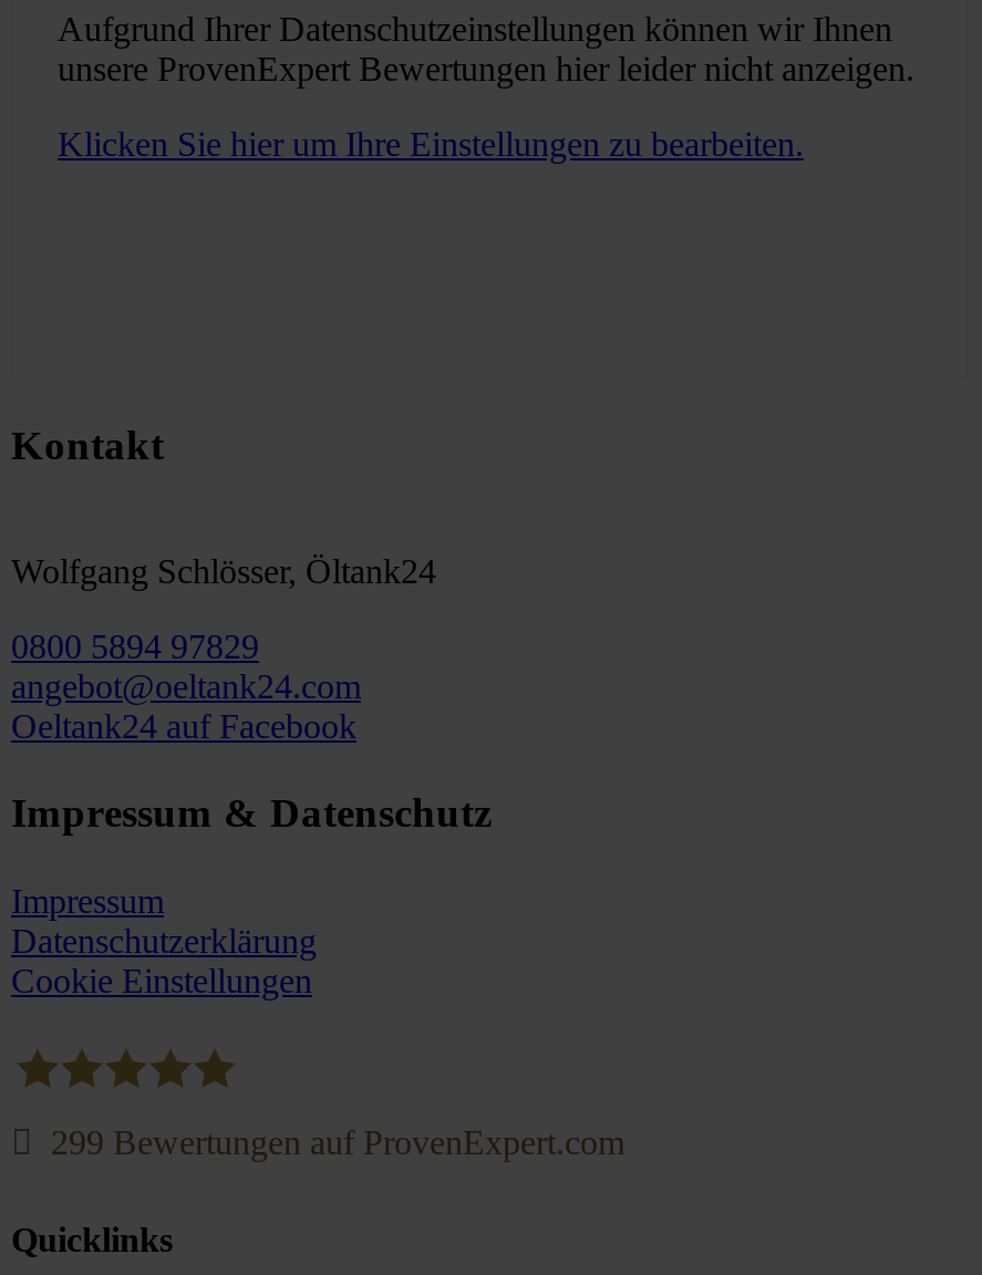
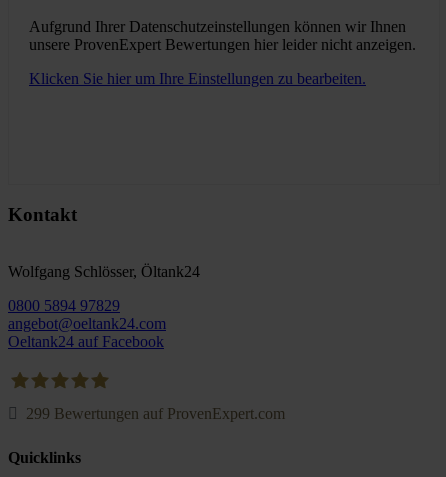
[11,788,492,1000] Impressum & Datenschutz | Impressum | Datenschutzerklärung | Cookie Einstellungen -> none

